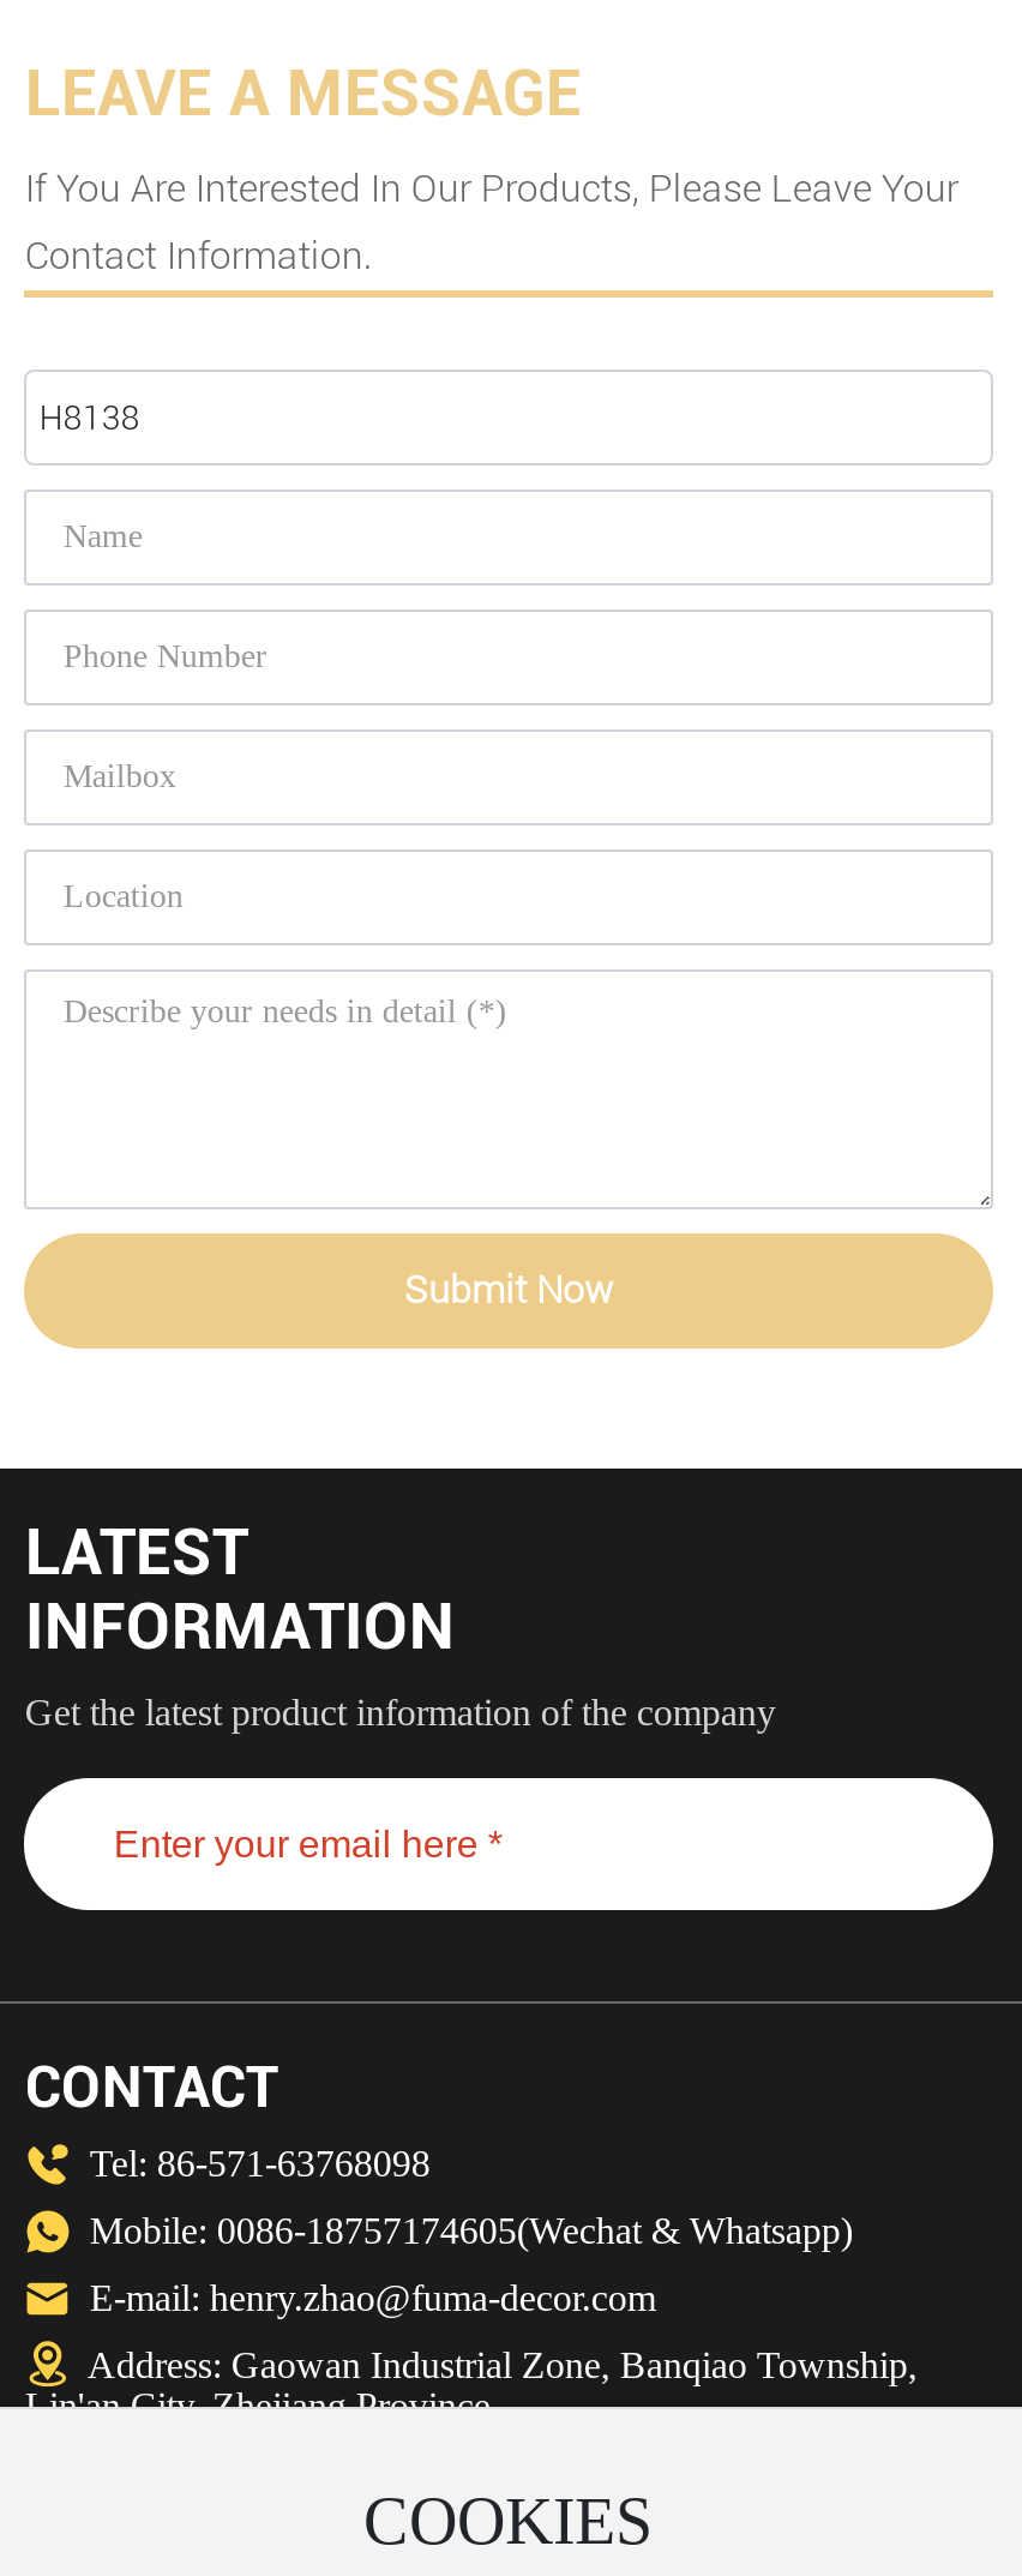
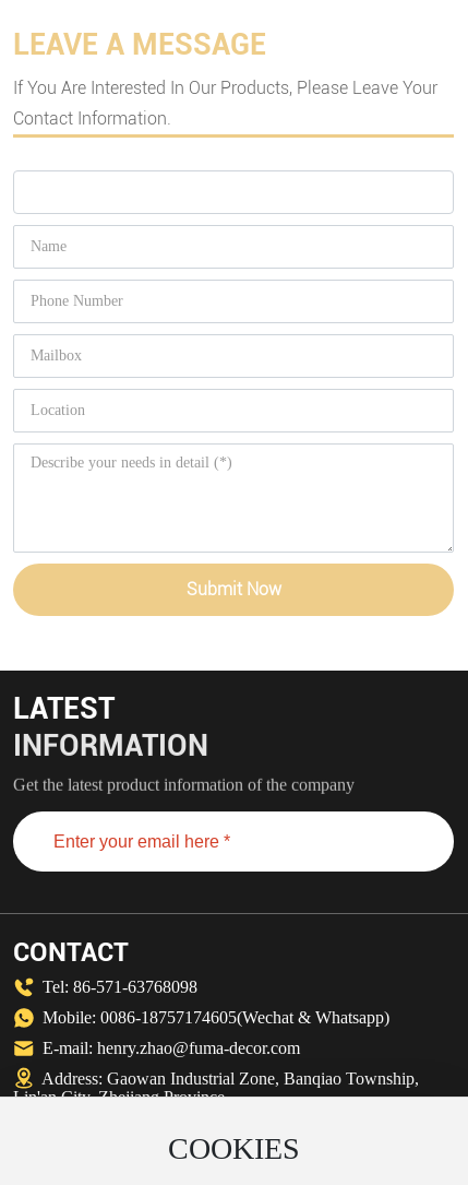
[39,398,140,436] H8138 -> none

